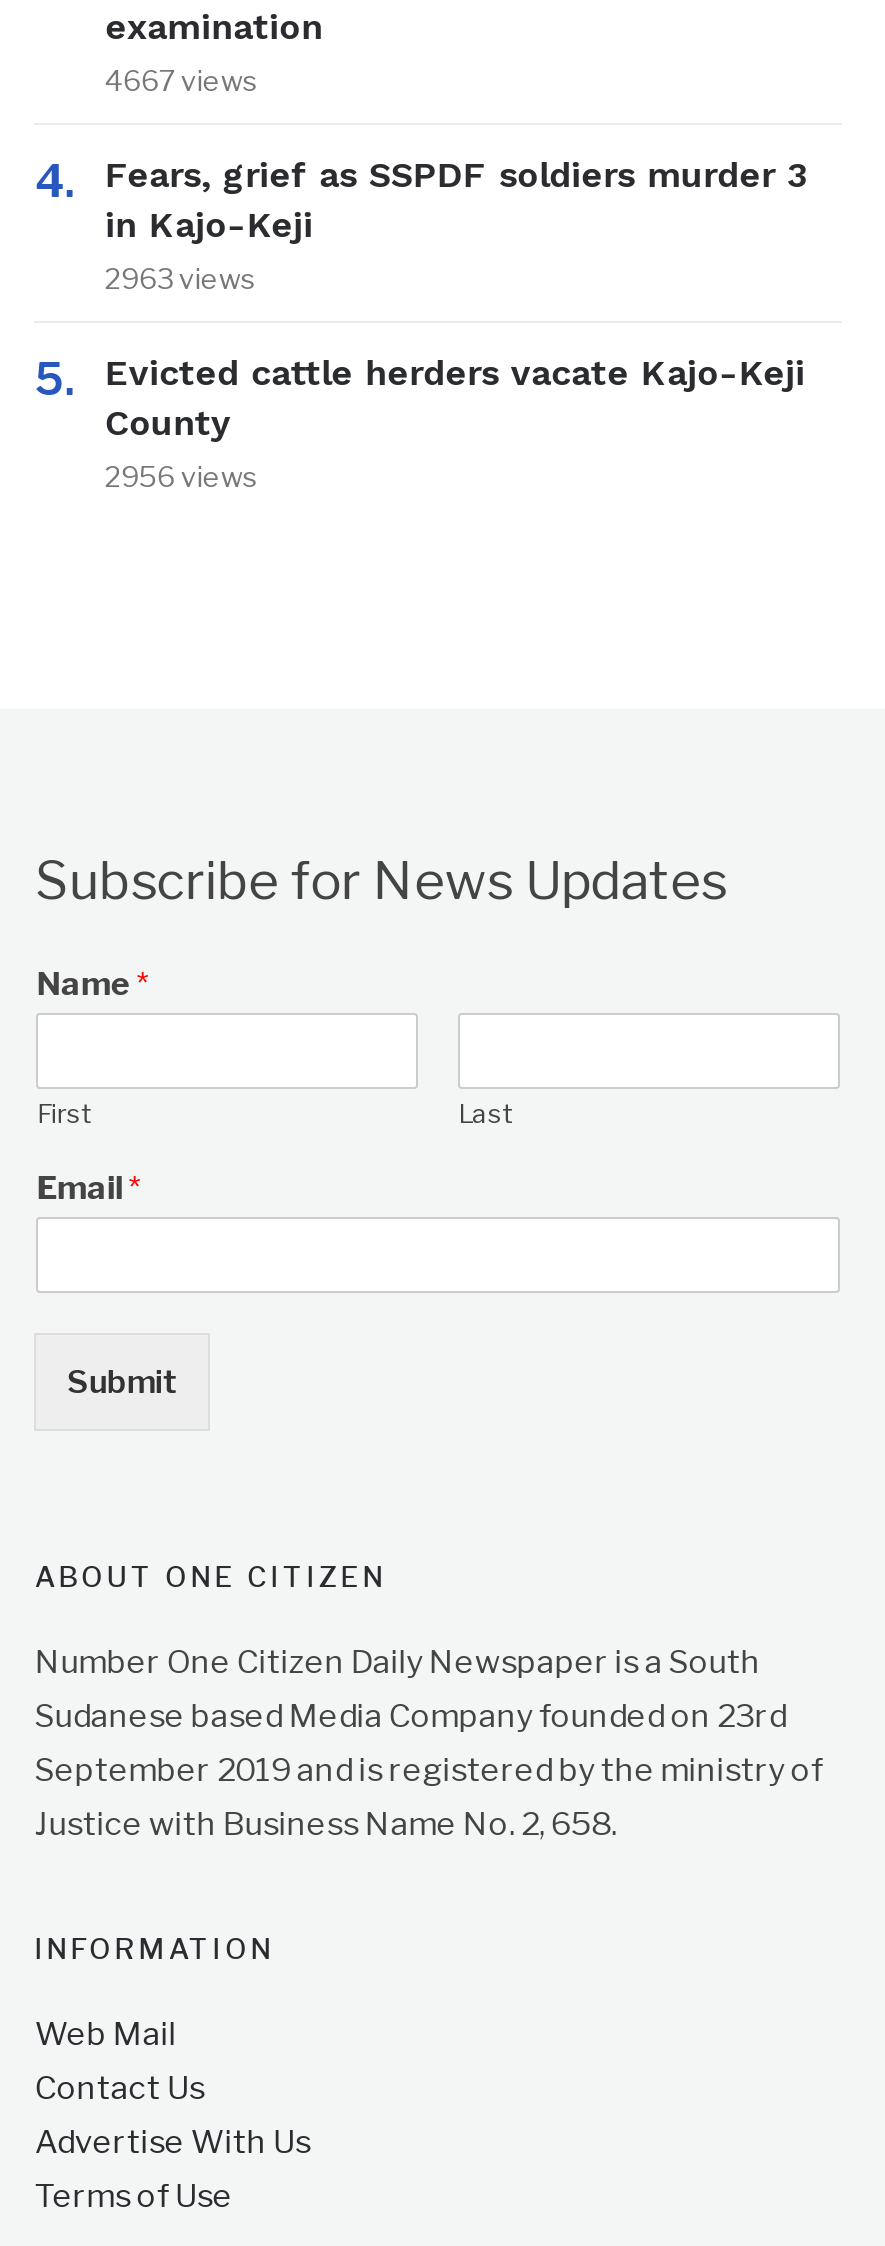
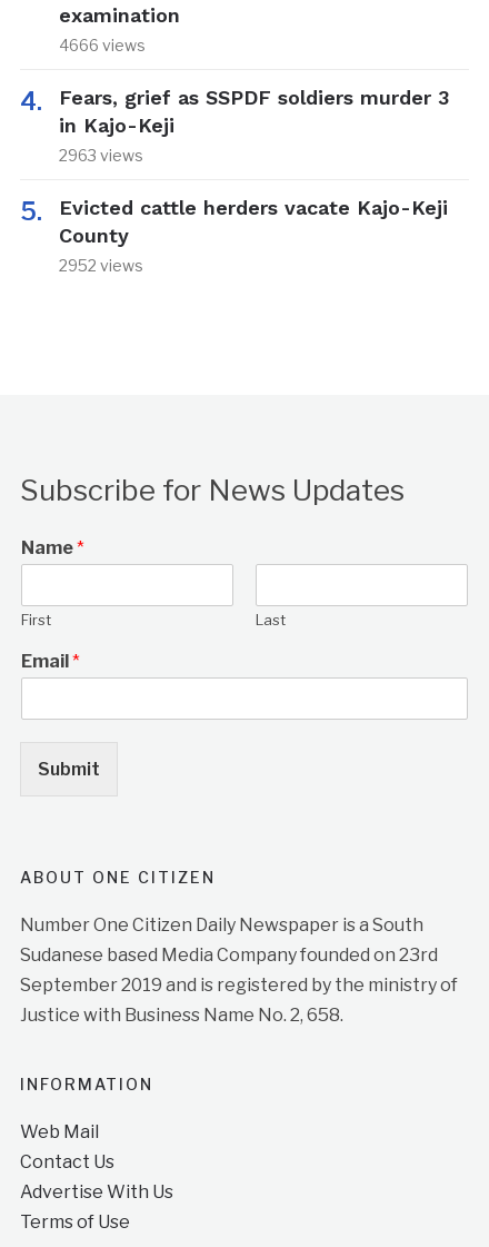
[105,64,259,98] 4667 views -> [59,36,146,55] 4666 views
[105,460,259,494] 2956 views -> [59,256,144,275] 2952 views

